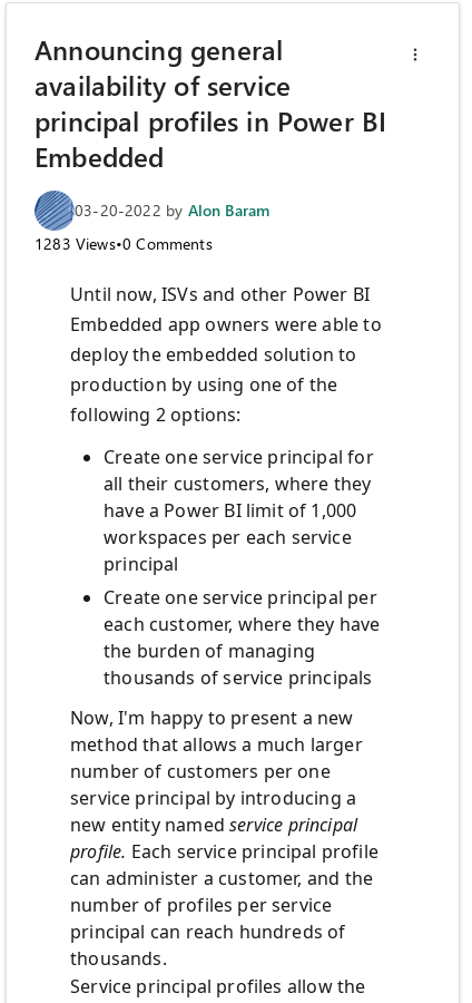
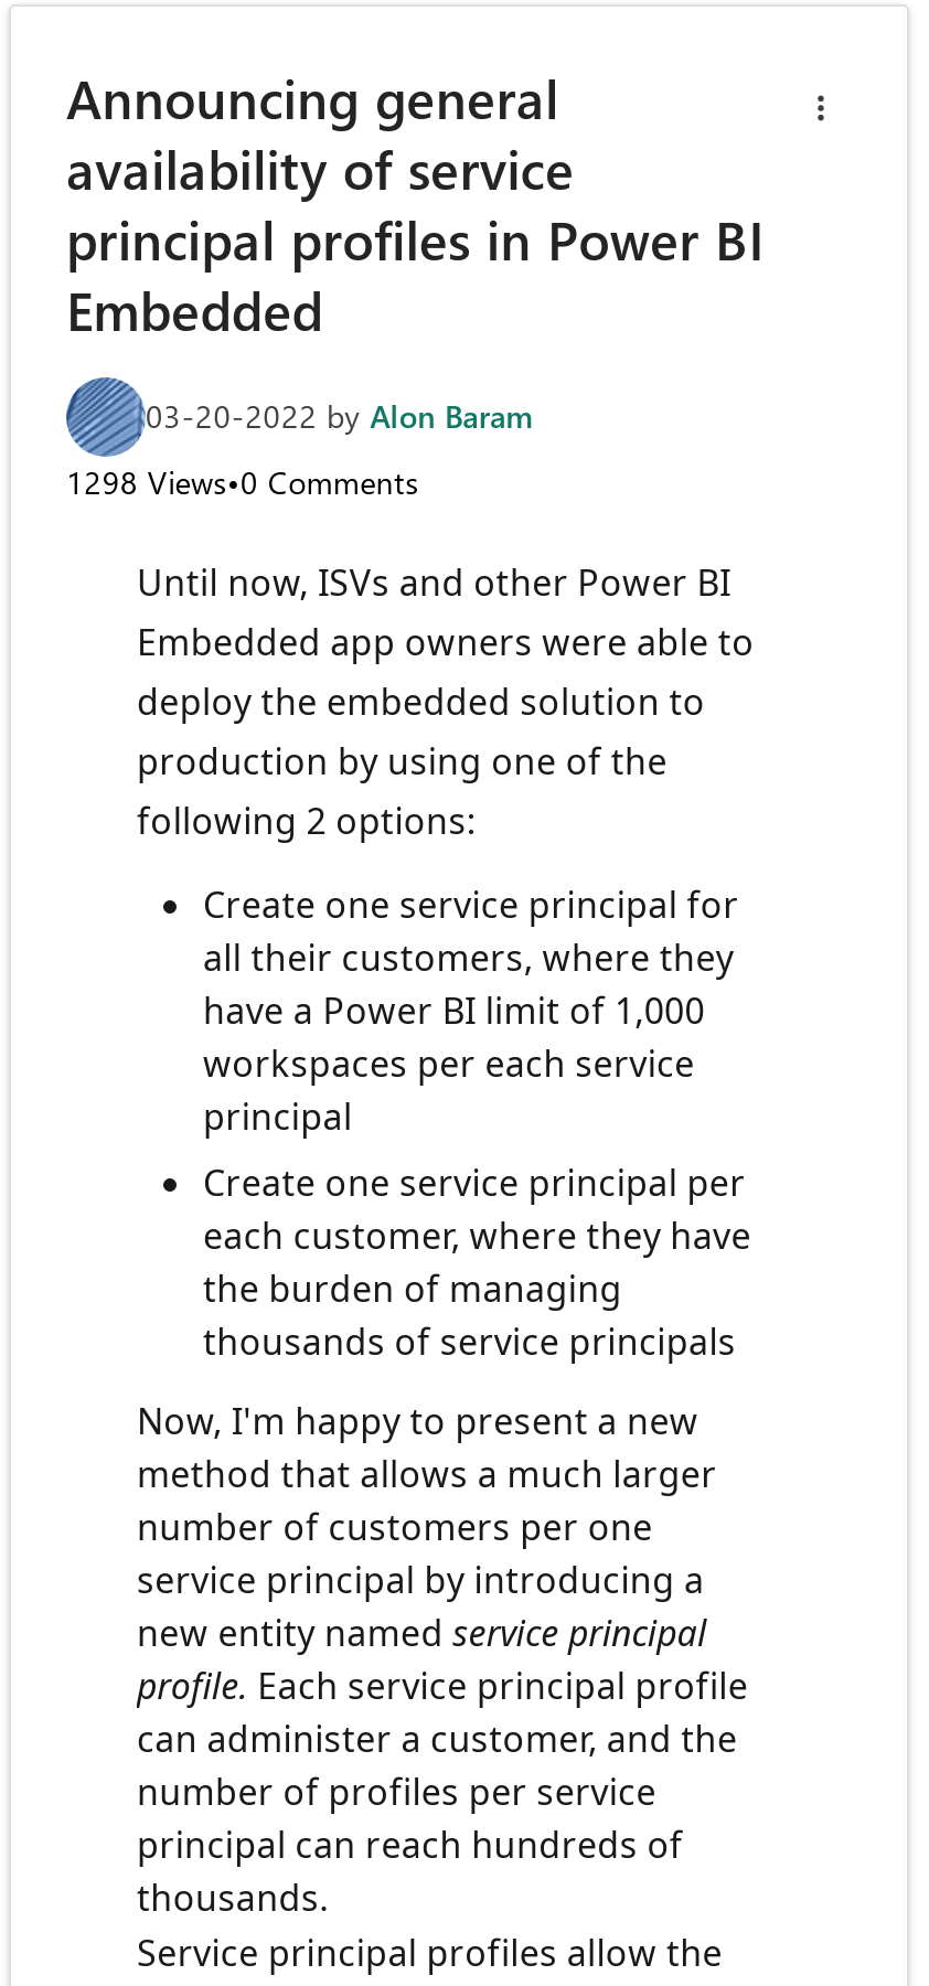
[35,233,212,255] 1283 Views•0 Comments -> [66,462,419,504] 1298 Views•0 Comments

